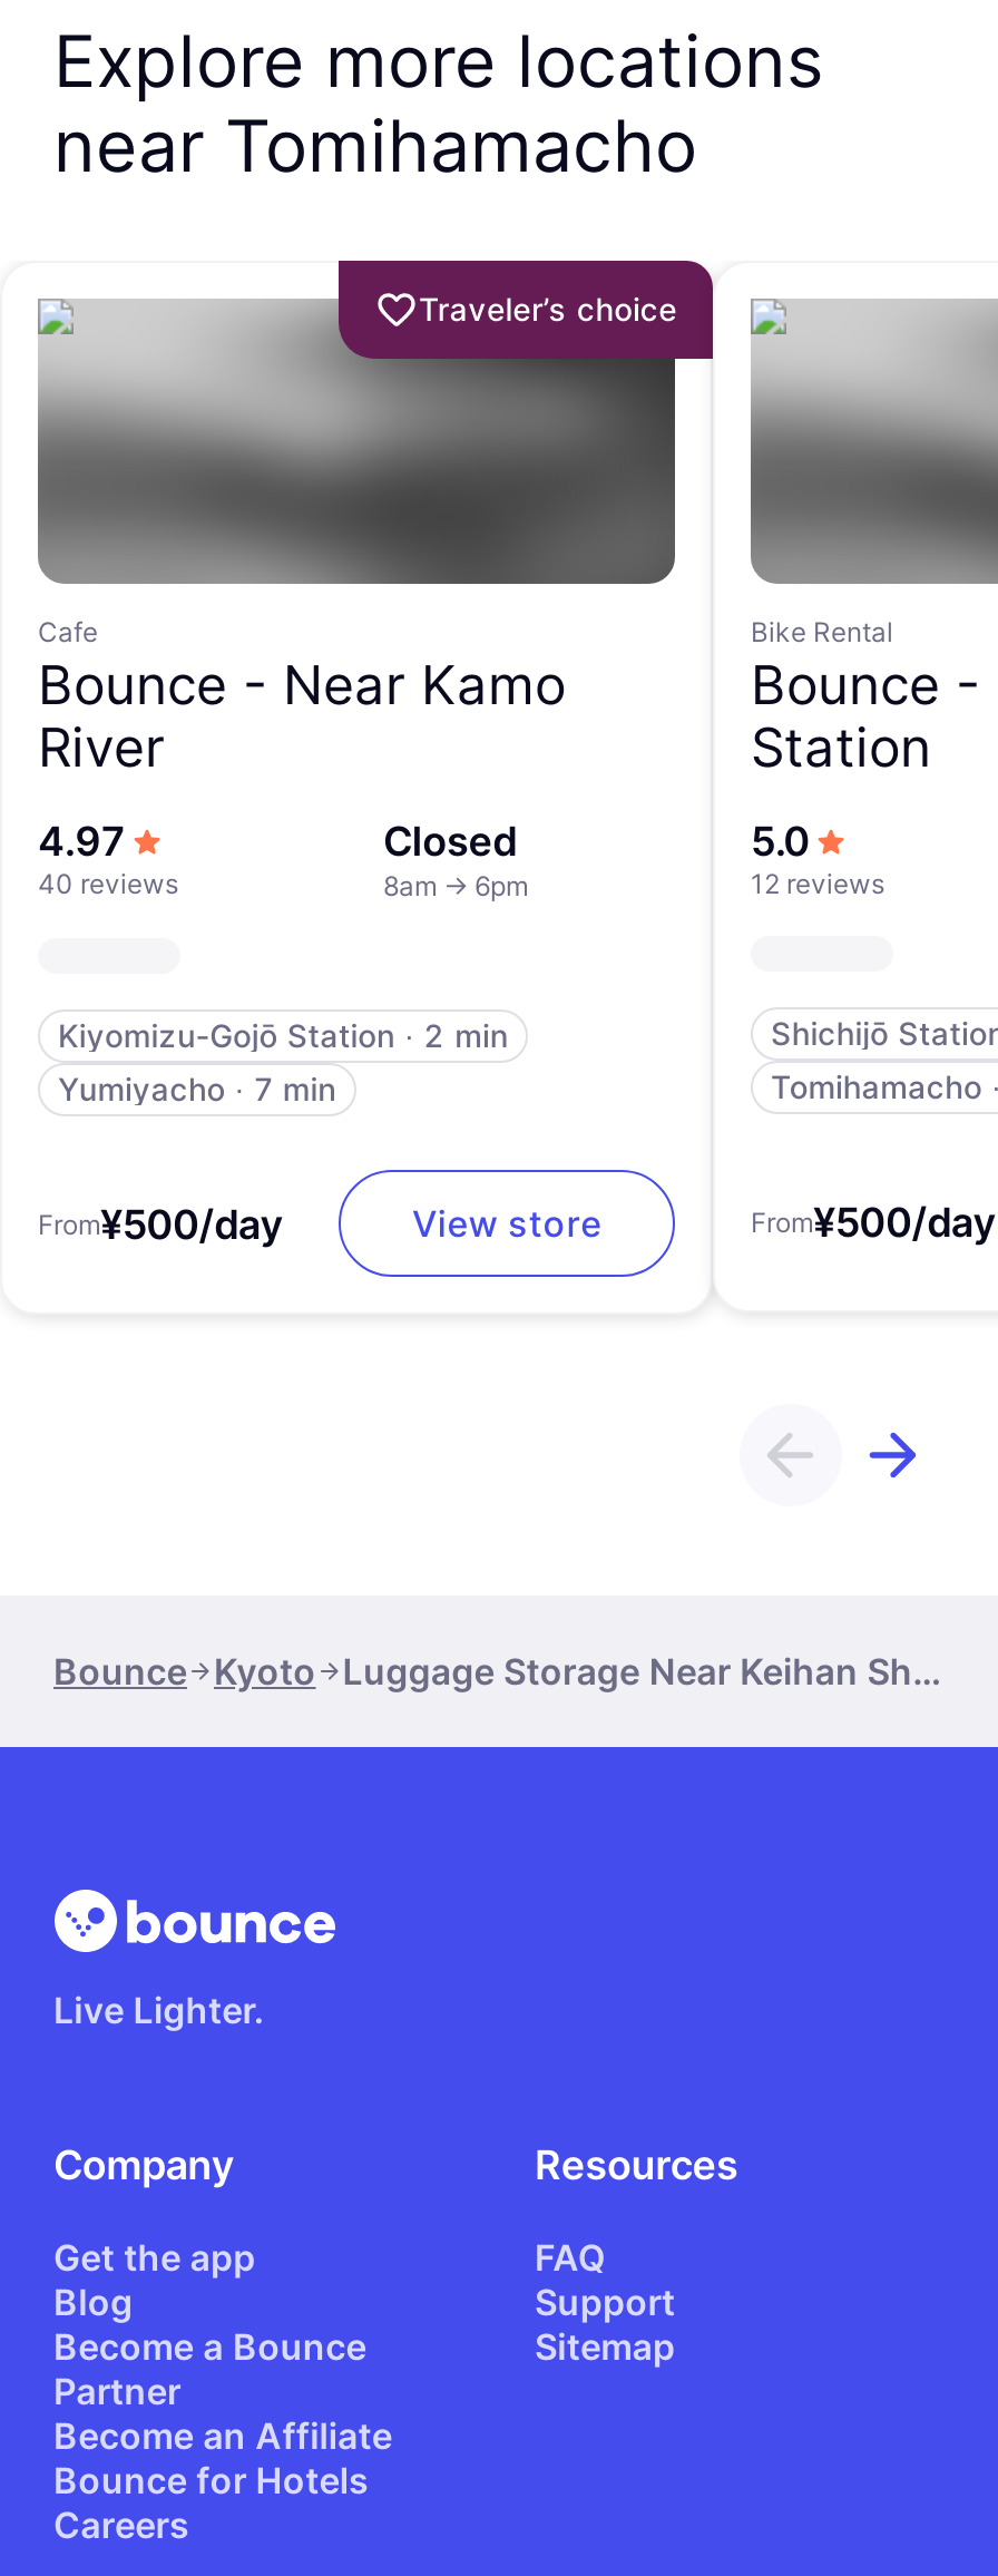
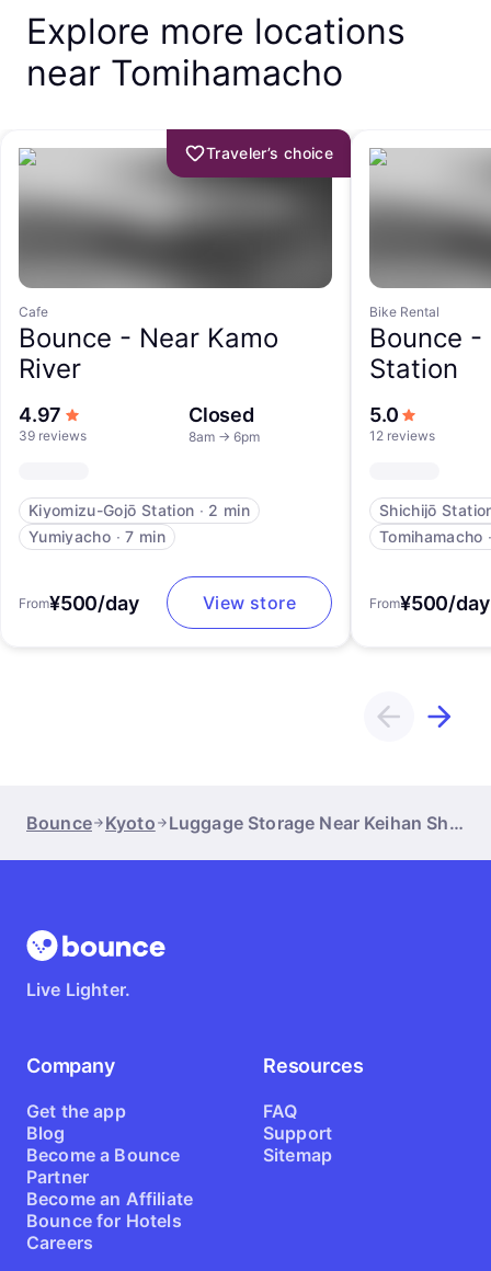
[38,867,178,900] 40 reviews -> [19,427,87,444] 39 reviews

